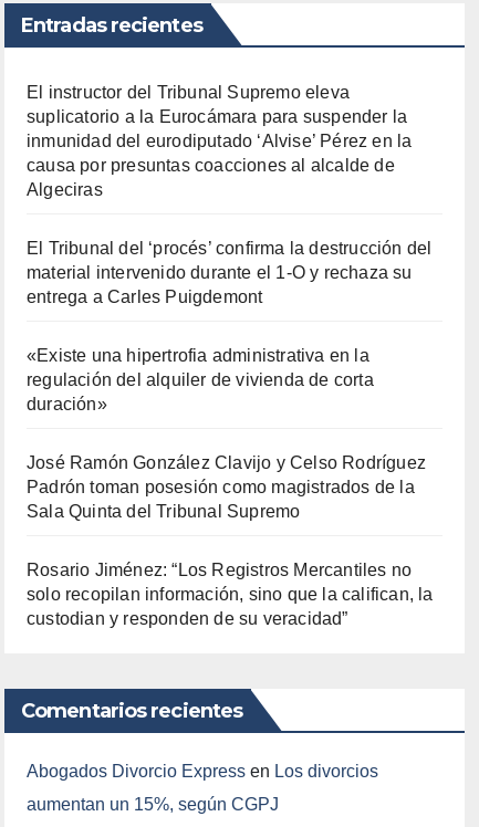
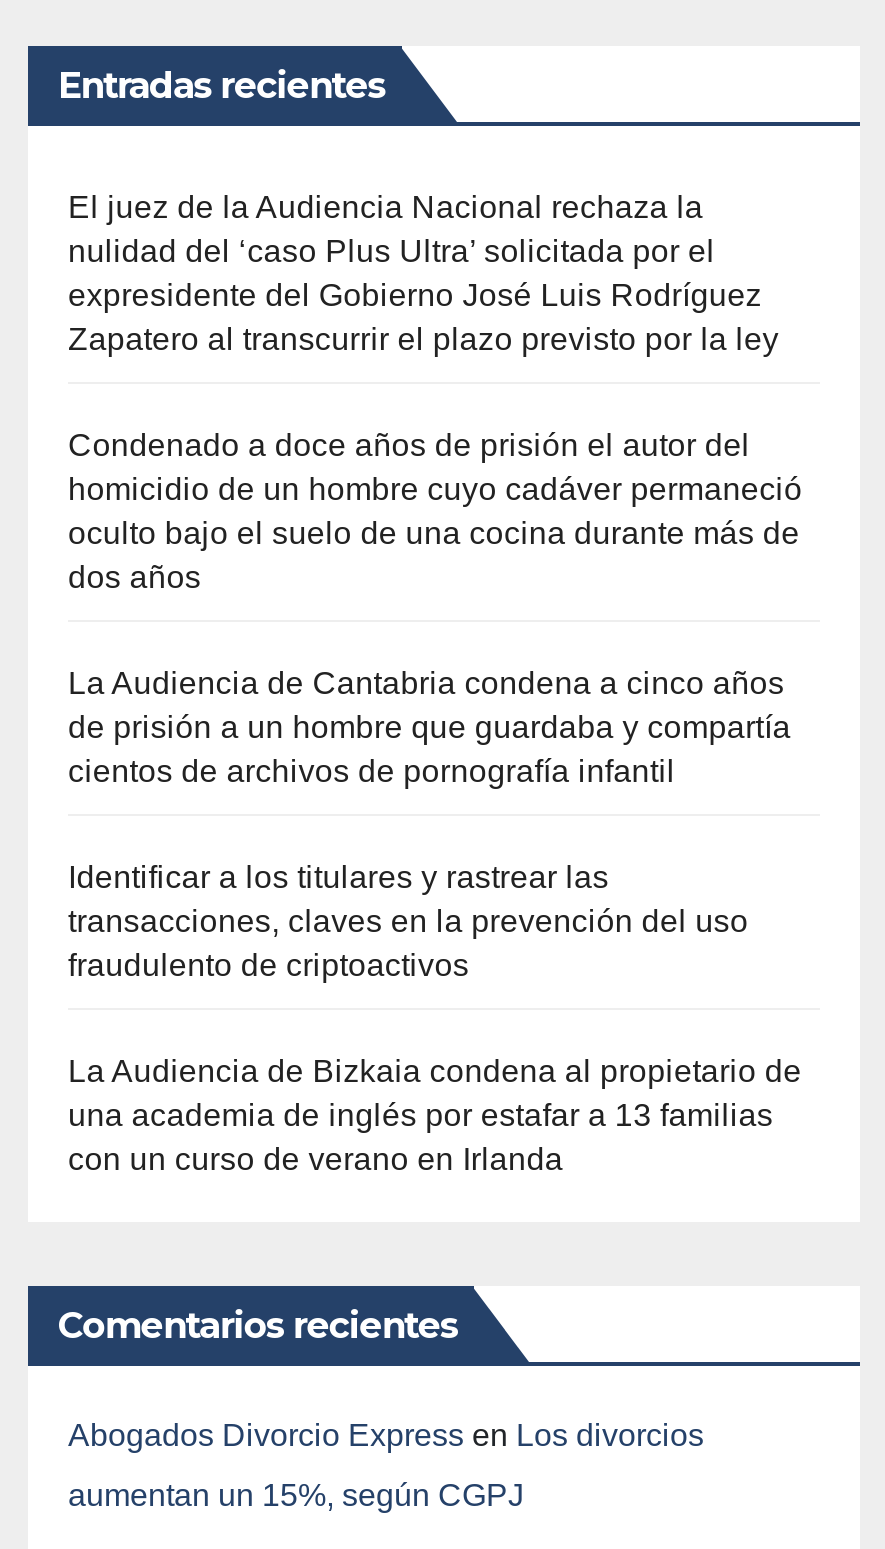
[27,83,412,199] El instructor del Tribunal Supremo eleva | suplicatorio a la Eurocámara para suspender la | inmunidad del eurodiputado ‘Alvise’ Pérez en la | causa por presuntas coacciones al alcalde de | Algeciras -> [68,191,779,357] El juez de la Audiencia Nacional rechaza la | nulidad del ‘caso Plus Ultra’ solicitada por el | expresidente del Gobierno José Luis Rodríguez | Zapatero al transcurrir el plazo previsto por la ley
[27,239,432,306] El Tribunal del ‘procés’ confirma la destrucción del | material intervenido durante el 1-O y rechaza su | entrega a Carles Puigdemont -> [68,429,802,595] Condenado a doce años de prisión el autor del | homicidio de un hombre cuyo cadáver permaneció | oculto bajo el suelo de una cocina durante más de | dos años
[27,346,374,413] «Existe una hipertrofia administrativa en la | regulación del alquiler de vivienda de corta | duración» -> [68,667,791,789] La Audiencia de Cantabria condena a cinco años | de prisión a un hombre que guardaba y compartía | cientos de archivos de pornografía infantil
[27,453,426,521] José Ramón González Clavijo y Celso Rodríguez | Padrón toman posesión como magistrados de la | Sala Quinta del Tribunal Supremo -> [68,861,748,983] Identificar a los titulares y rastrear las | transacciones, claves en la prevención del uso | fraudulento de criptoactivos
[27,560,433,628] Rosario Jiménez: “Los Registros Mercantiles no | solo recopilan información, sino que la califican, la | custodian y responden de su veracidad” -> [68,1055,802,1177] La Audiencia de Bizkaia condena al propietario de | una academia de inglés por estafar a 13 familias | con un curso de verano en Irlanda

